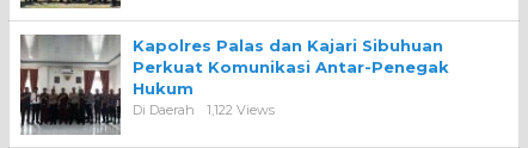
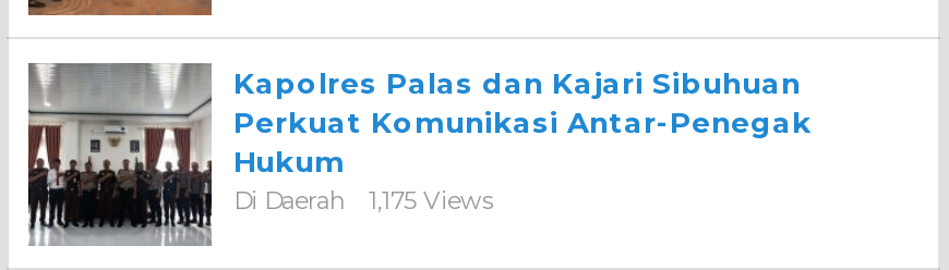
[133,101,275,118] Di Daerah 1,122 Views -> [233,184,493,214] Di Daerah 1,175 Views

